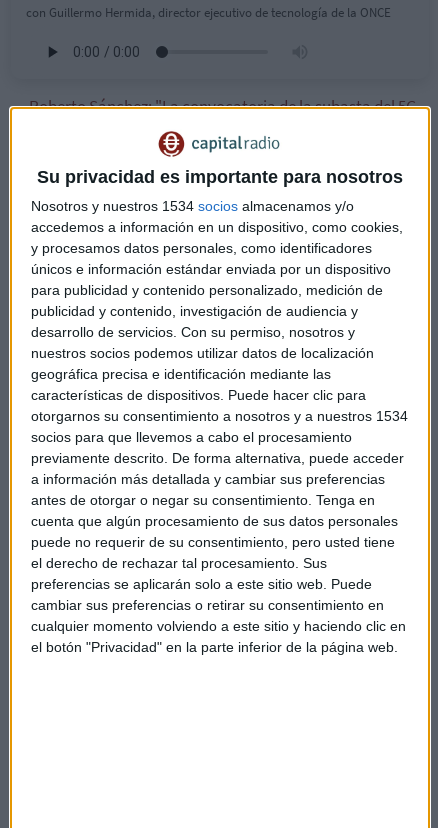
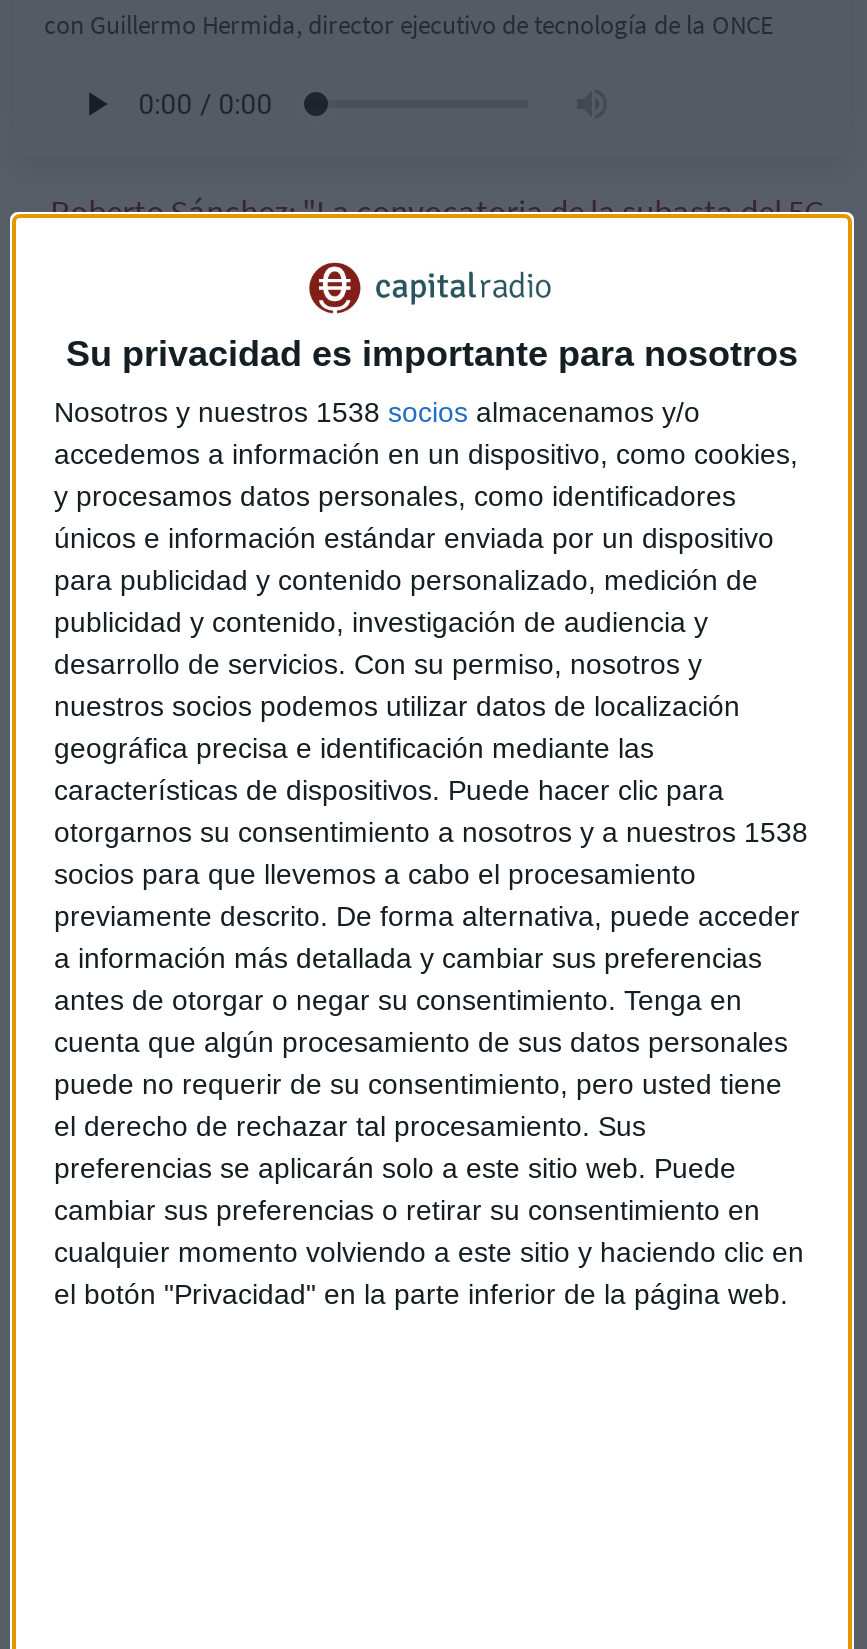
[31,198,354,214] Nosotros y nuestros 1534 socios almacenamos y/o -> [54,397,700,429] Nosotros y nuestros 1538 socios almacenamos y/o
[31,408,408,424] otorgarnos su consentimiento a nosotros y a nuestros 1534 -> [54,817,808,849] otorgarnos su consentimiento a nosotros y a nuestros 1538

